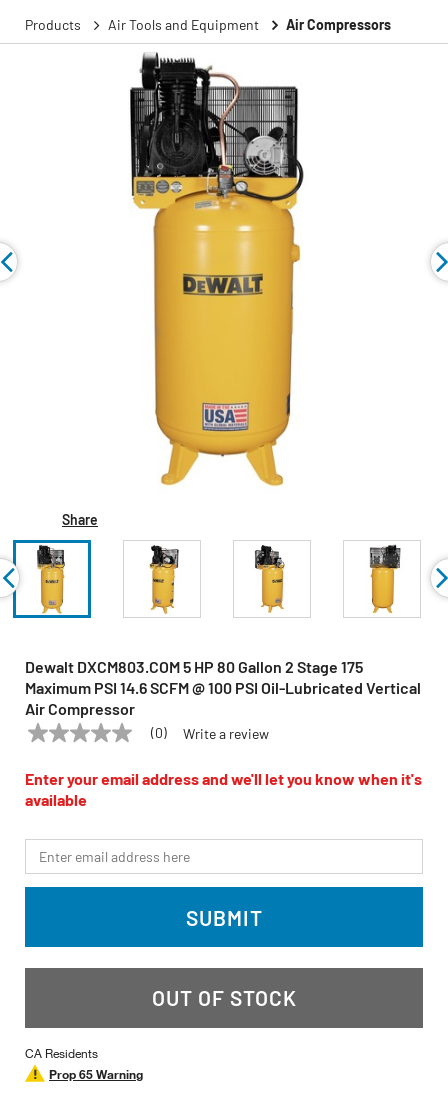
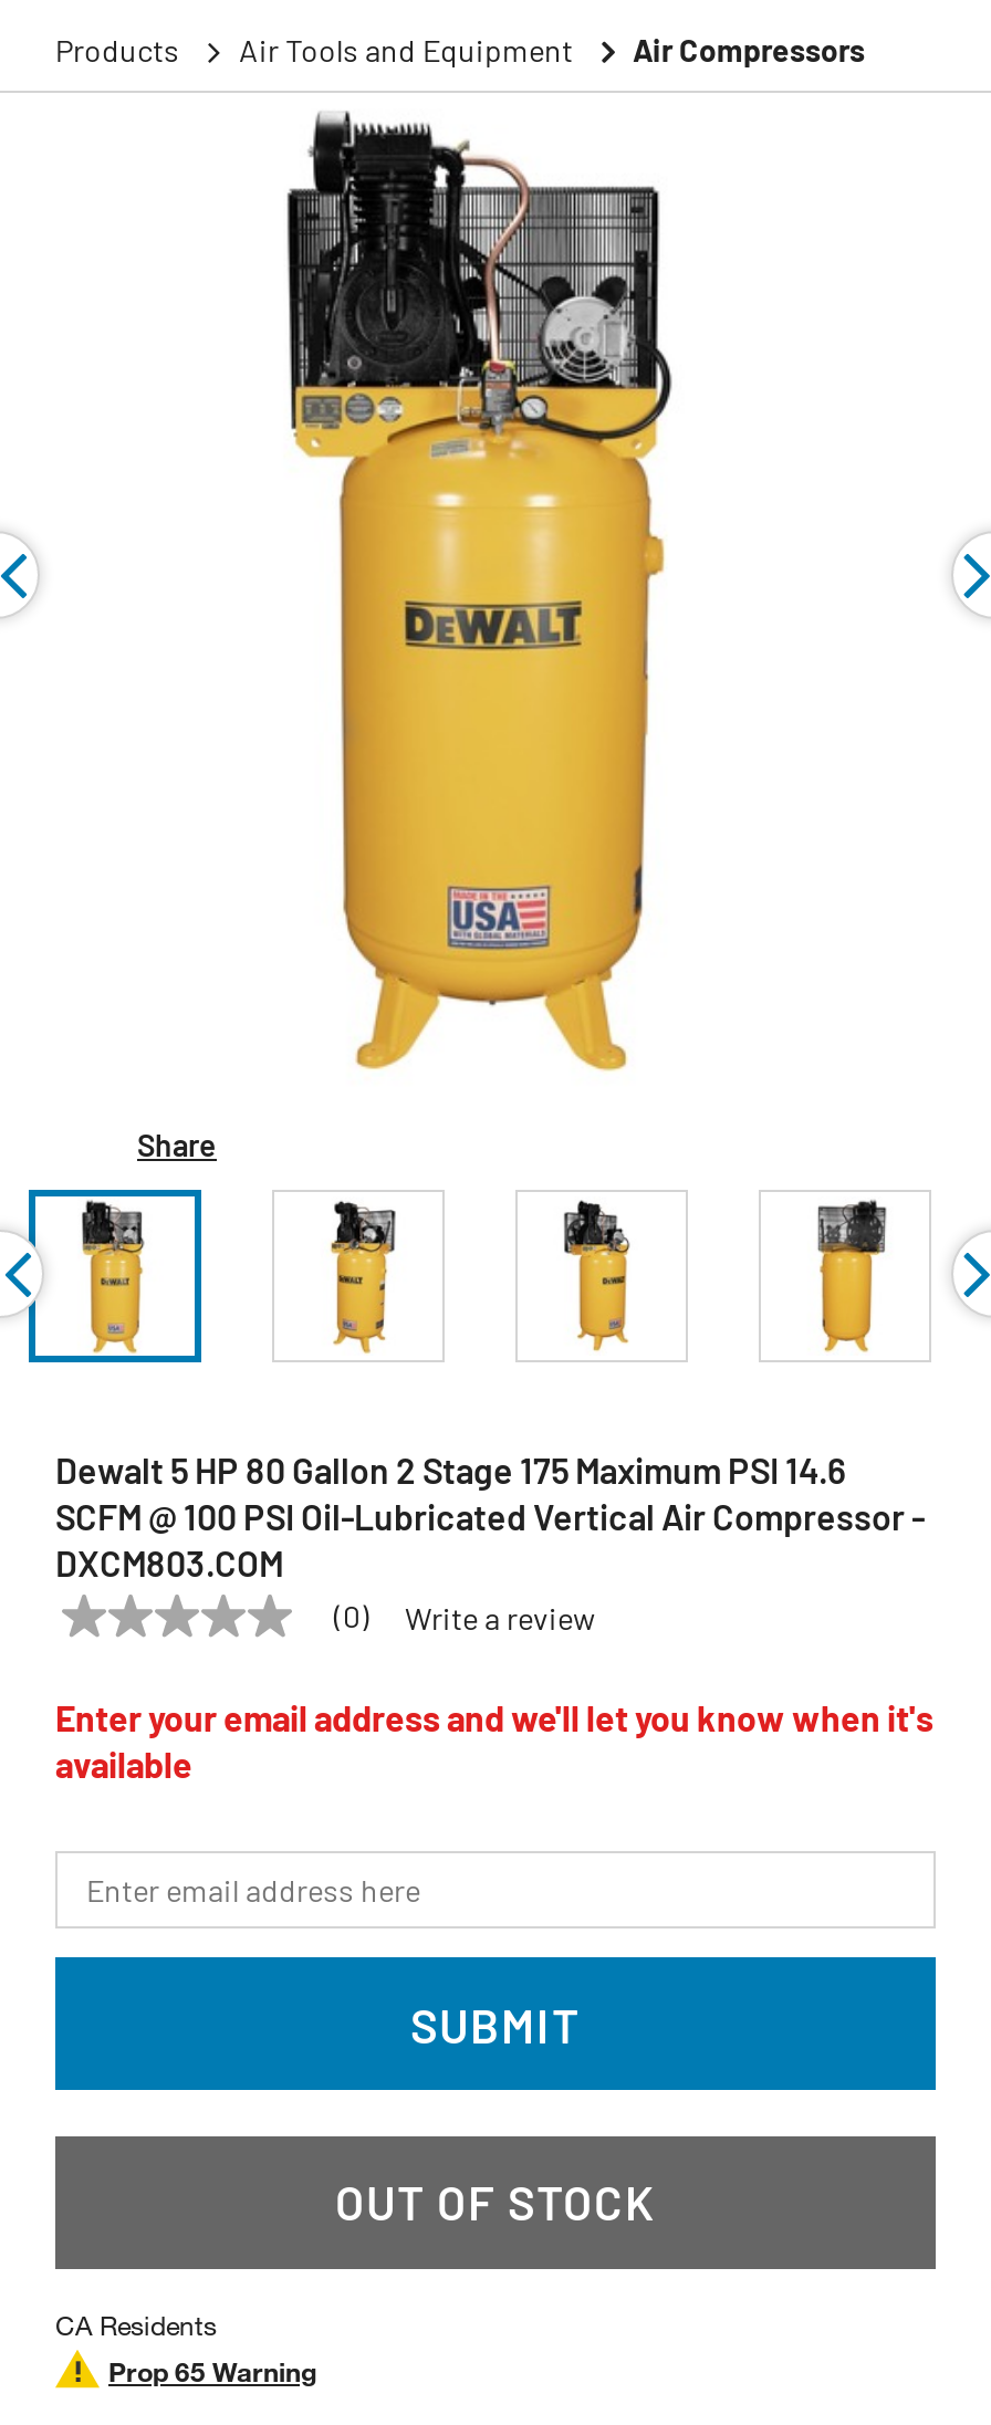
[25,657,421,718] Dewalt DXCM803.COM 5 HP 80 Gallon 2 Stage 175 | Maximum PSI 14.6 SCFM @ 100 PSI Oil-Lubricated Vertical | Air Compressor -> [55,1449,925,1583] Dewalt 5 HP 80 Gallon 2 Stage 175 Maximum PSI 14.6 | SCFM @ 100 PSI Oil-Lubricated Vertical Air Compressor - | DXCM803.COM

